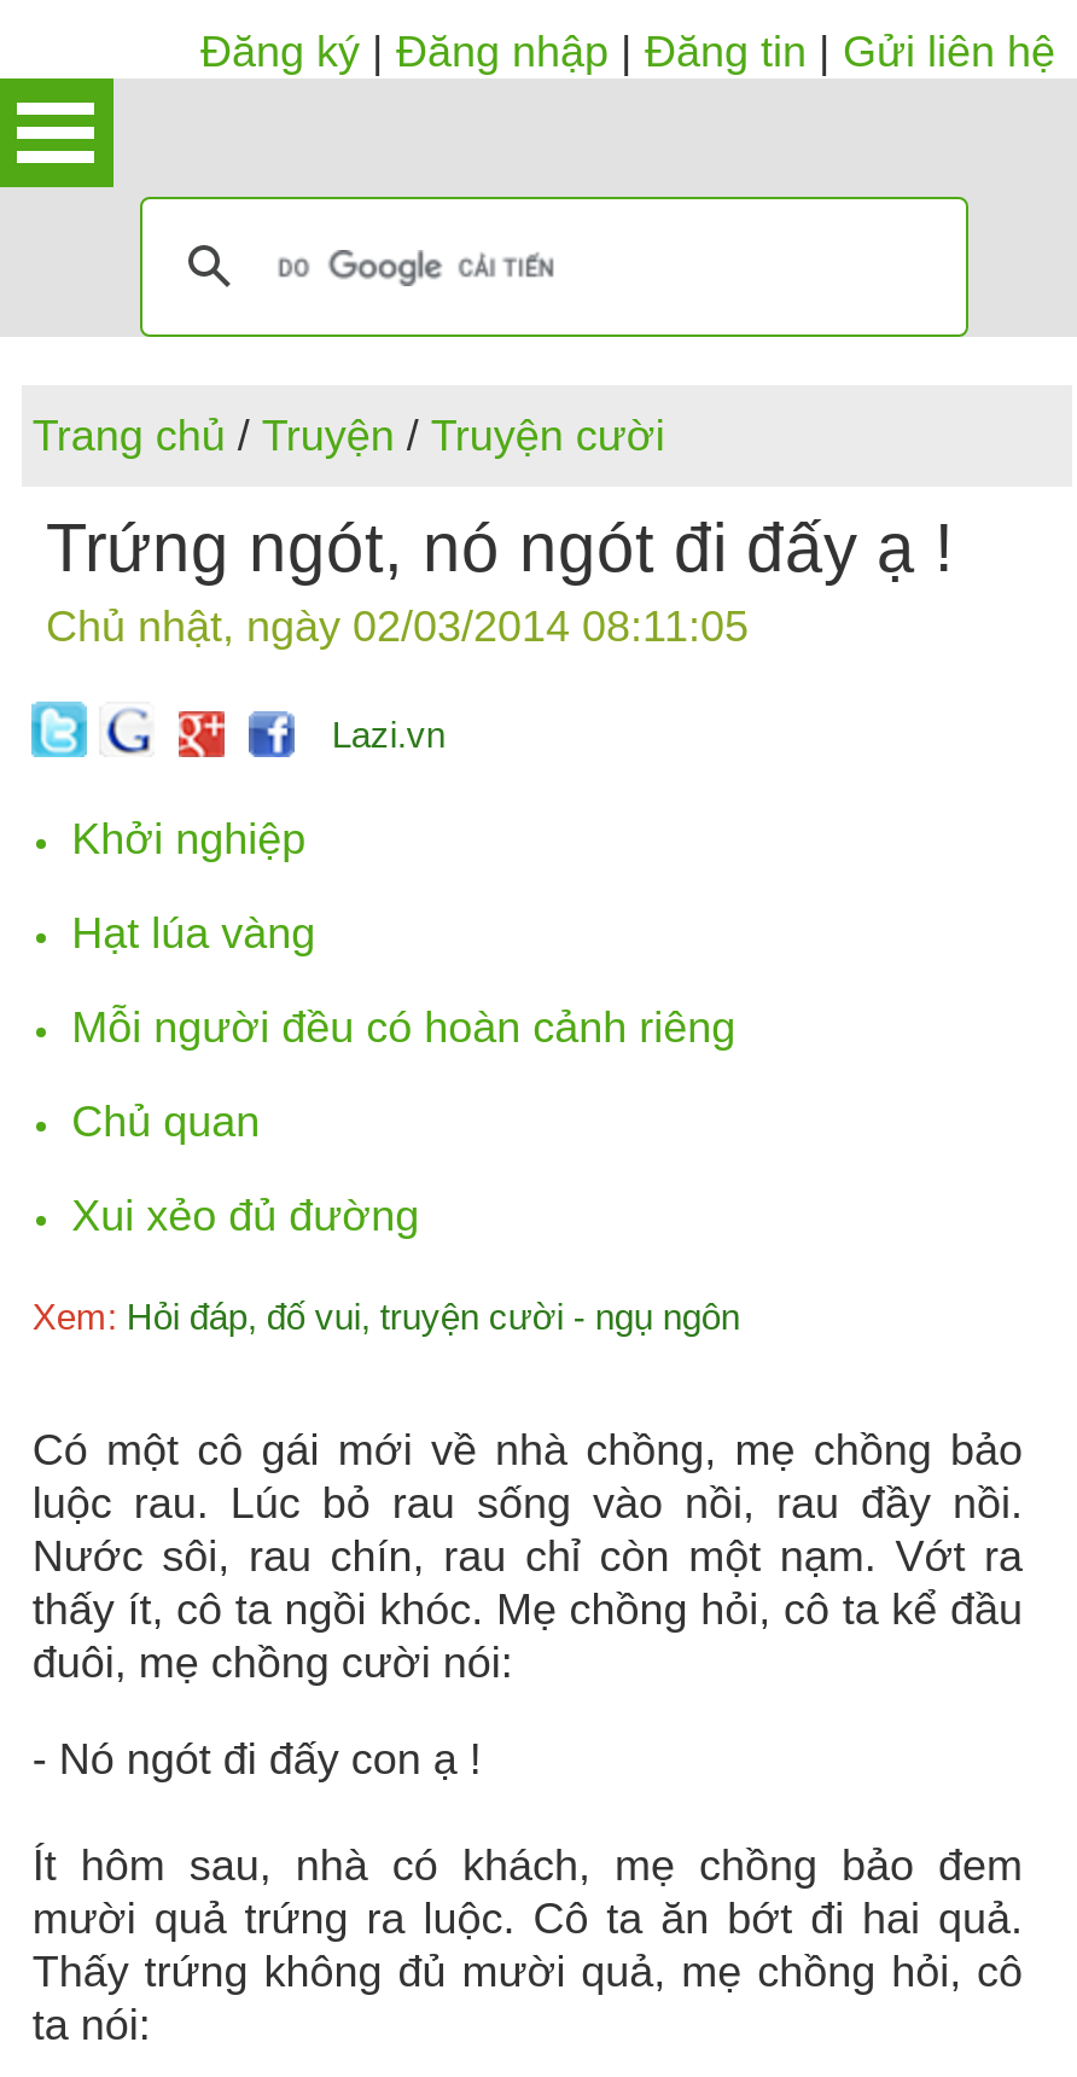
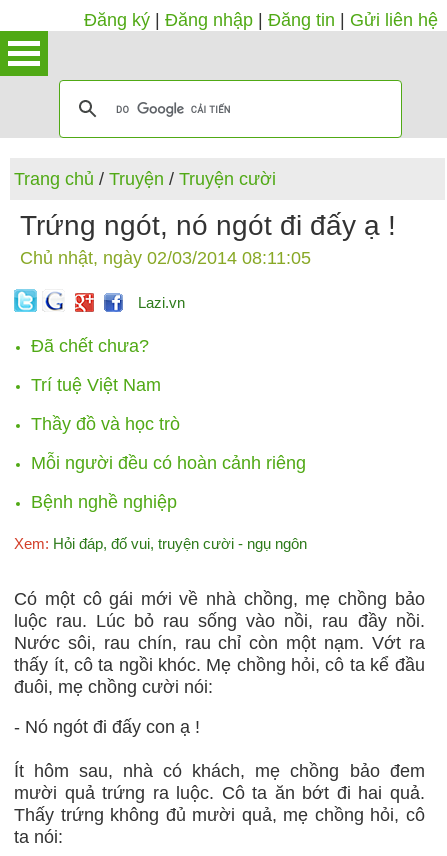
[71,815,315,958] Khởi nghiệp | Hạt lúa vàng -> [31,336,180,434] Đã chết chưa? | Trí tuệ Việt Nam | Thầy đồ và học trò
moved [71,1003,736,1052] -> [31,453,306,473]: Mỗi người đều có hoàn cảnh riêng
[71,1098,419,1240] Chủ quan | Xui xẻo đủ đường -> [31,492,177,512] Bệnh nghề nghiệp

